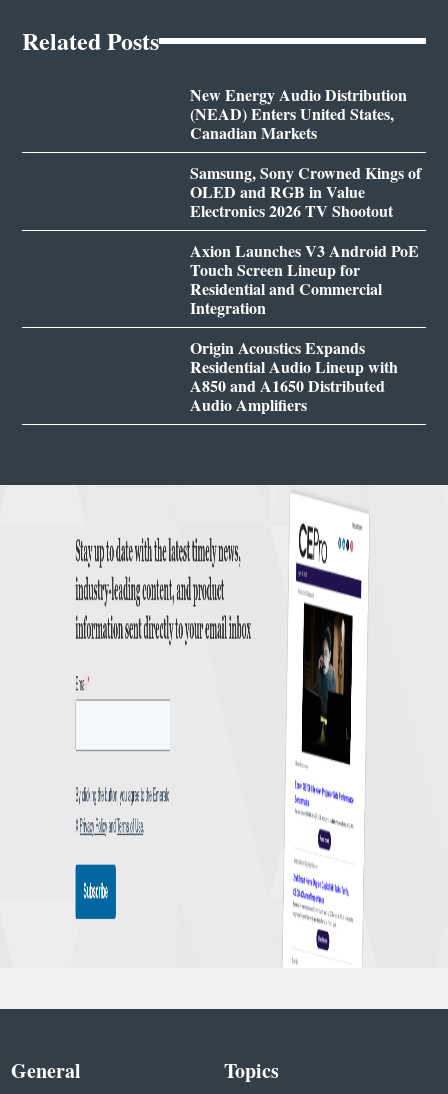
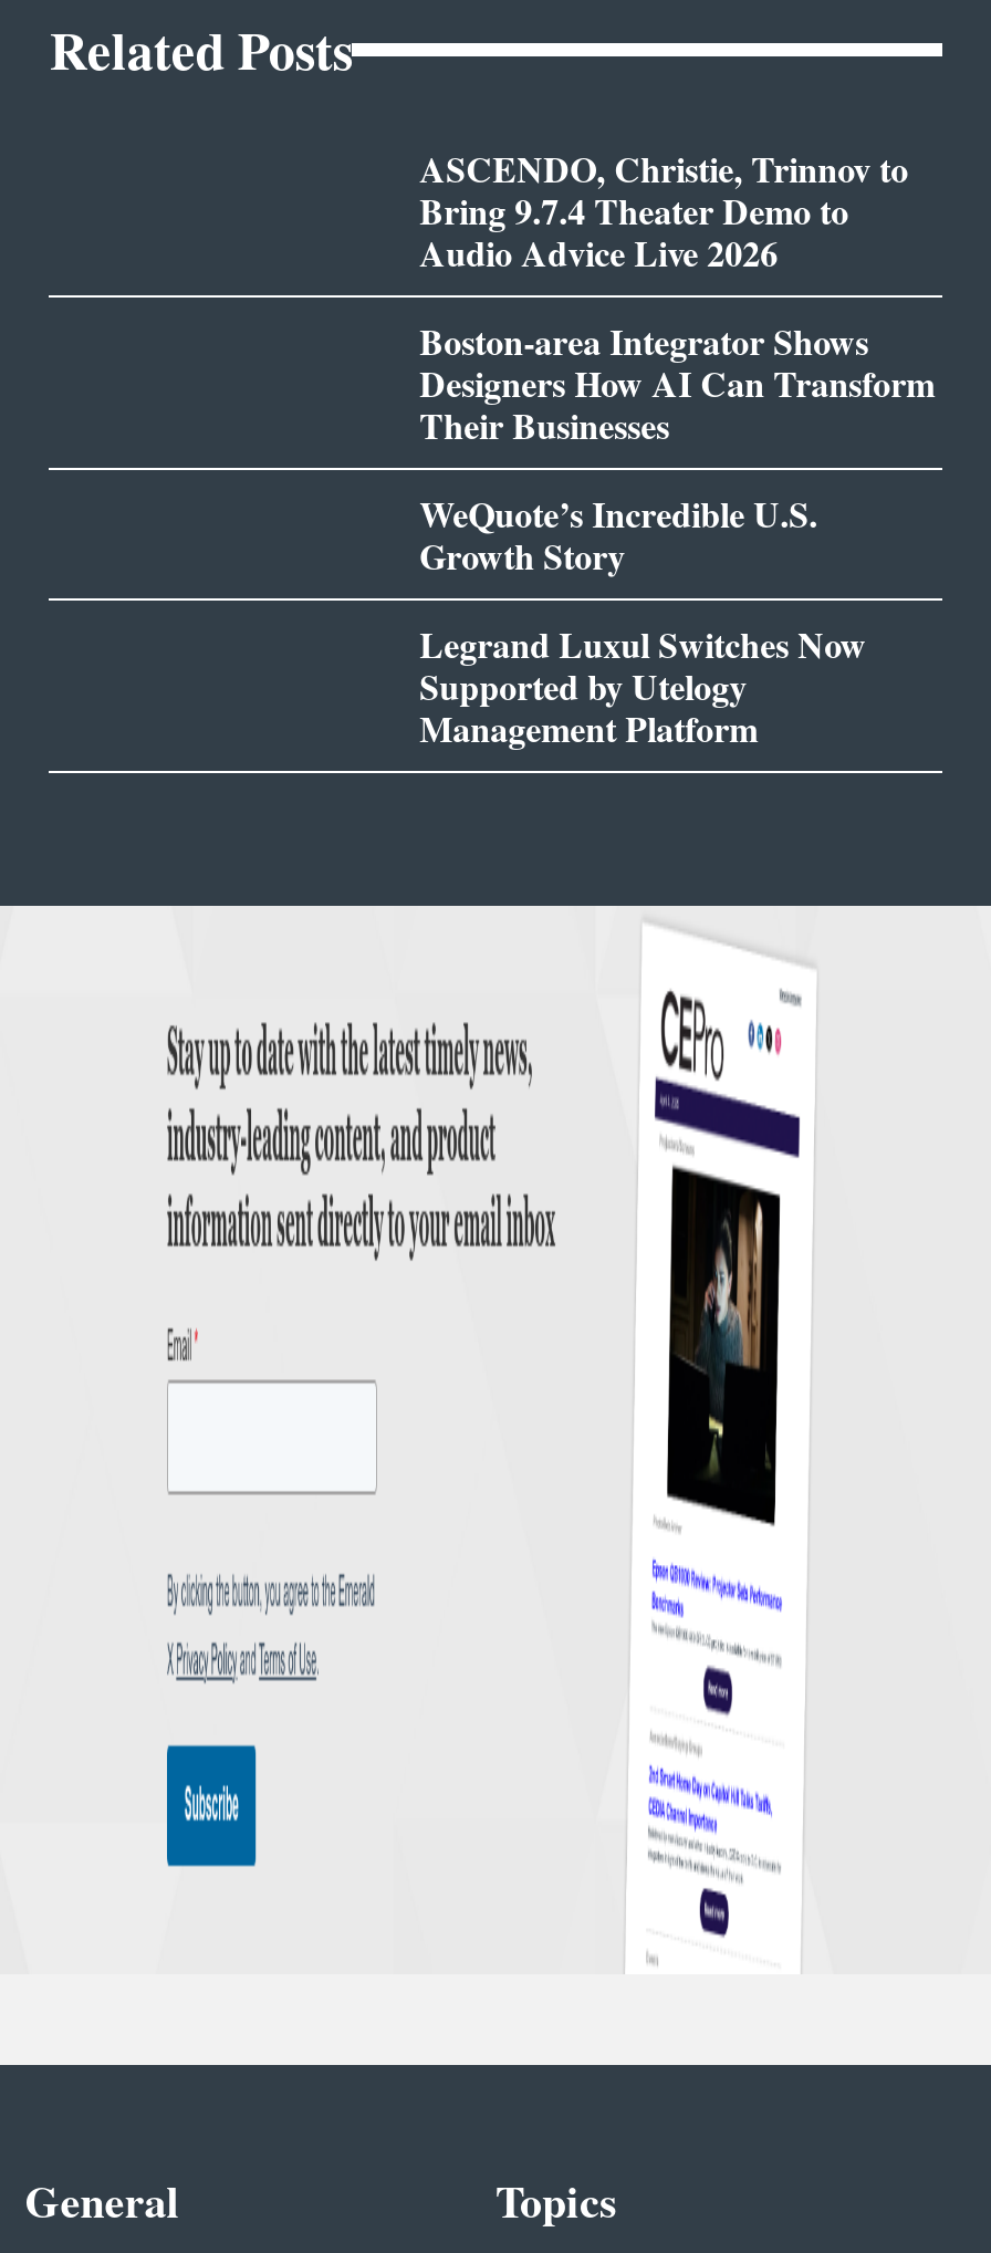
[190,83,407,144] New Energy Audio Distribution | (NEAD) Enters United States, | Canadian Markets -> [420,142,908,277] ASCENDO, Christie, Trinnov to | Bring 9.7.4 Theater Demo to | Audio Advice Live 2026
[190,161,421,222] Samsung, Sony Crowned Kings of | OLED and RGB in Value | Electronics 2026 TV Shootout -> [420,315,935,450] Boston-area Integrator Shows | Designers How AI Can Transform | Their Businesses
[190,239,419,319] Axion Launches V3 Android PoE | Touch Screen Lineup for | Residential and Commercial | Integration -> [420,488,818,580] WeQuote’s Incredible U.S. | Growth Story
[190,336,398,416] Origin Acoustics Expands | Residential Audio Lineup with | A850 and A1650 Distributed | Audio Amplifiers -> [420,618,866,753] Legrand Luxul Switches Now | Supported by Utelogy | Management Platform

